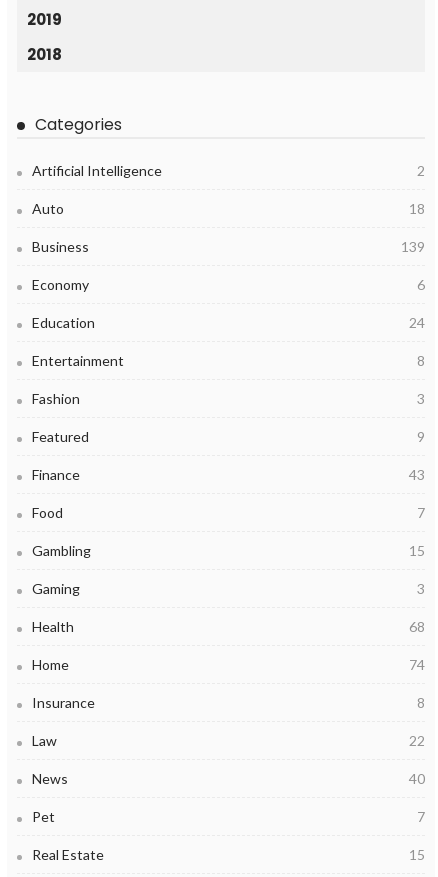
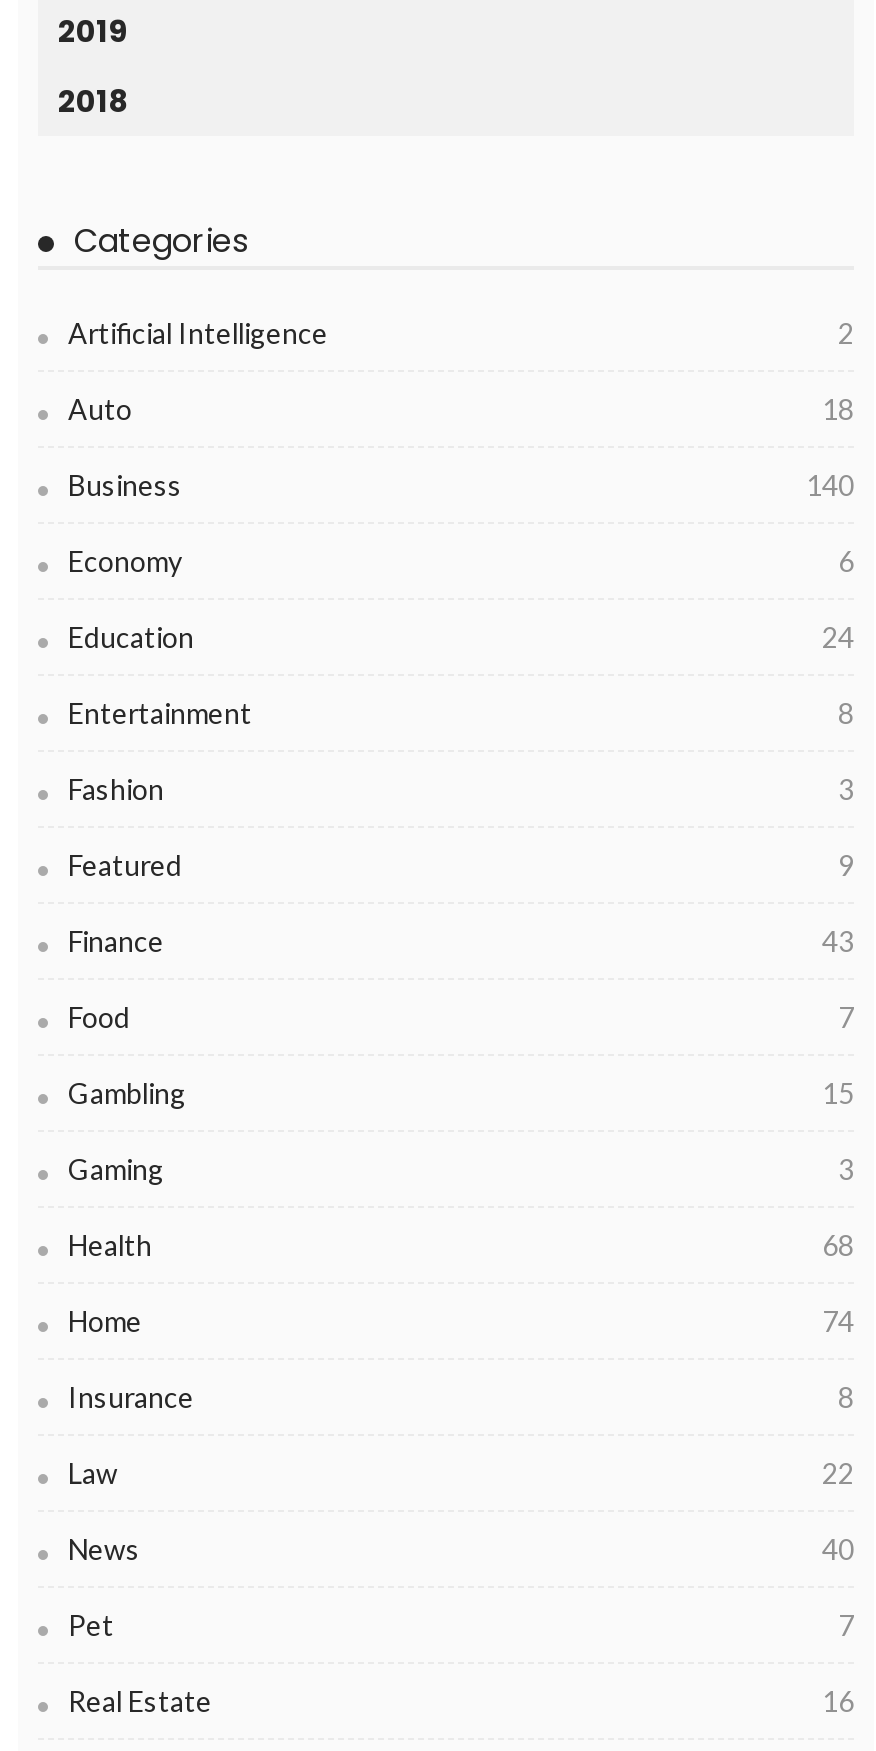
[401,238,425,255] 139 -> [806,468,854,502] 140
[409,846,425,863] 15 -> [822,1684,854,1718] 16

